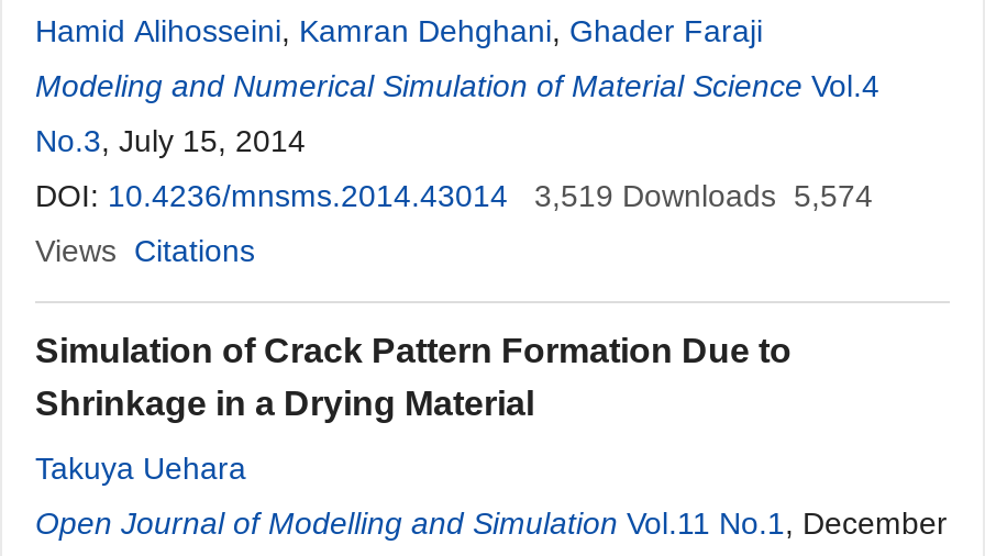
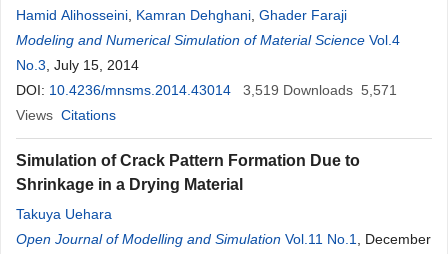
[35,178,873,213] DOI: 10.4236/mnsms.2014.43014 3,519 Downloads 5,574 -> [16,82,397,98] DOI: 10.4236/mnsms.2014.43014 3,519 Downloads 5,571

